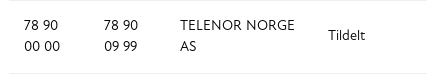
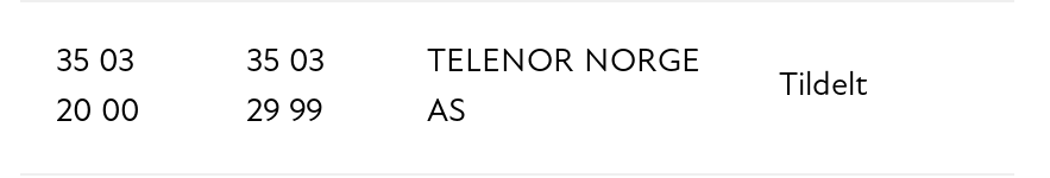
[24,19,58,34] 78 90 -> [56,46,134,82] 35 03
[104,19,138,34] 78 90 -> [246,46,325,82] 35 03
[24,40,60,55] 00 00 -> [56,96,139,131] 20 00
[104,40,137,55] 09 99 -> [246,96,322,131] 29 99

